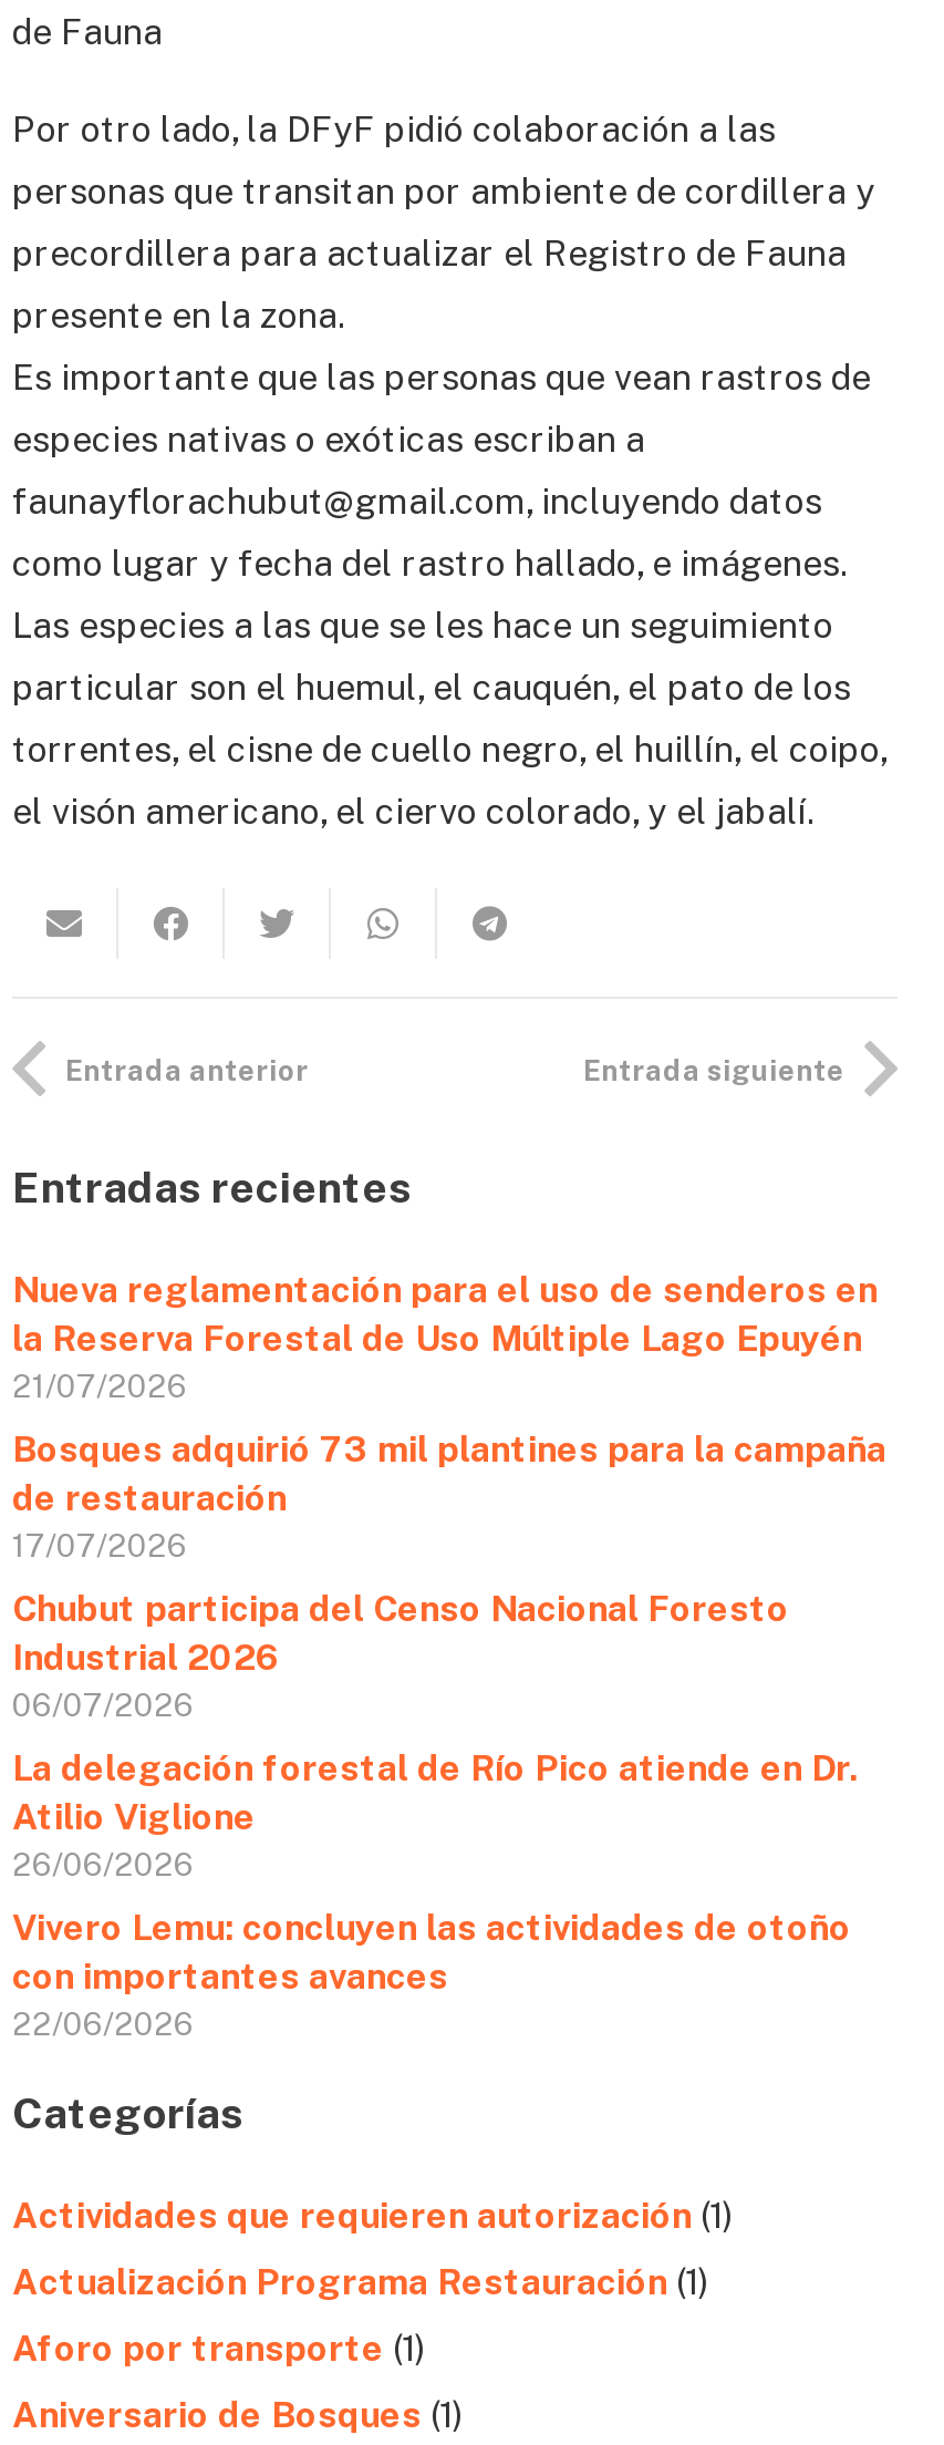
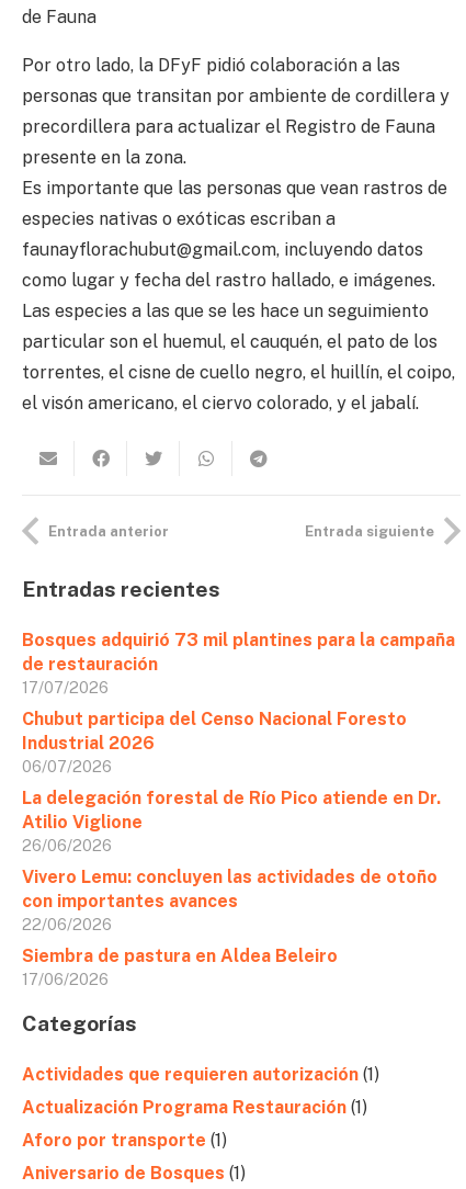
[12,1269,878,1404] Nueva reglamentación para el uso de senderos en | la Reserva Forestal de Uso Múltiple Lago Epuyén | 21/07/2026 -> none
moved [12,1428,886,2042] -> [22,630,455,933]: Bosques adquirió 73 mil plantines para la campaña | de restauración | 17/07/2026 | ... | con importantes avances | 22/06/2026
none -> [22,945,338,988] Siembra de pastura en Aldea Beleiro | 17/06/2026

